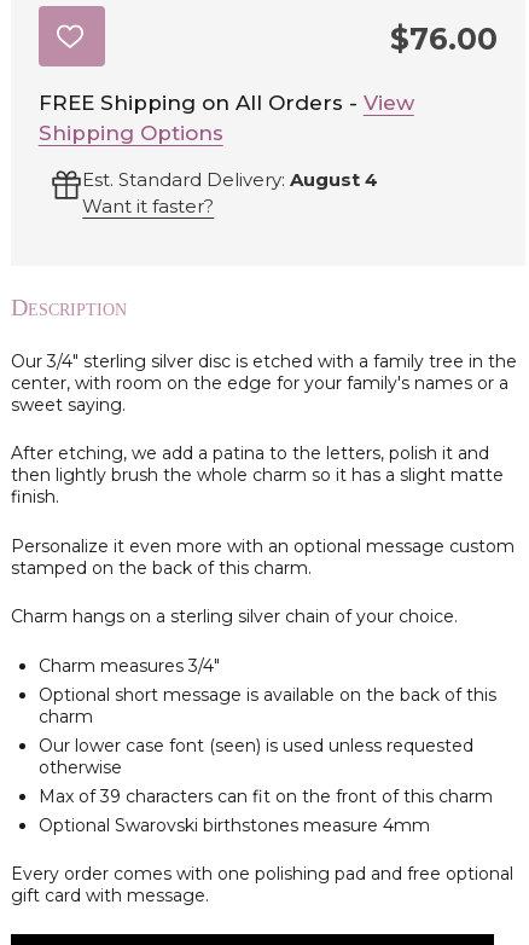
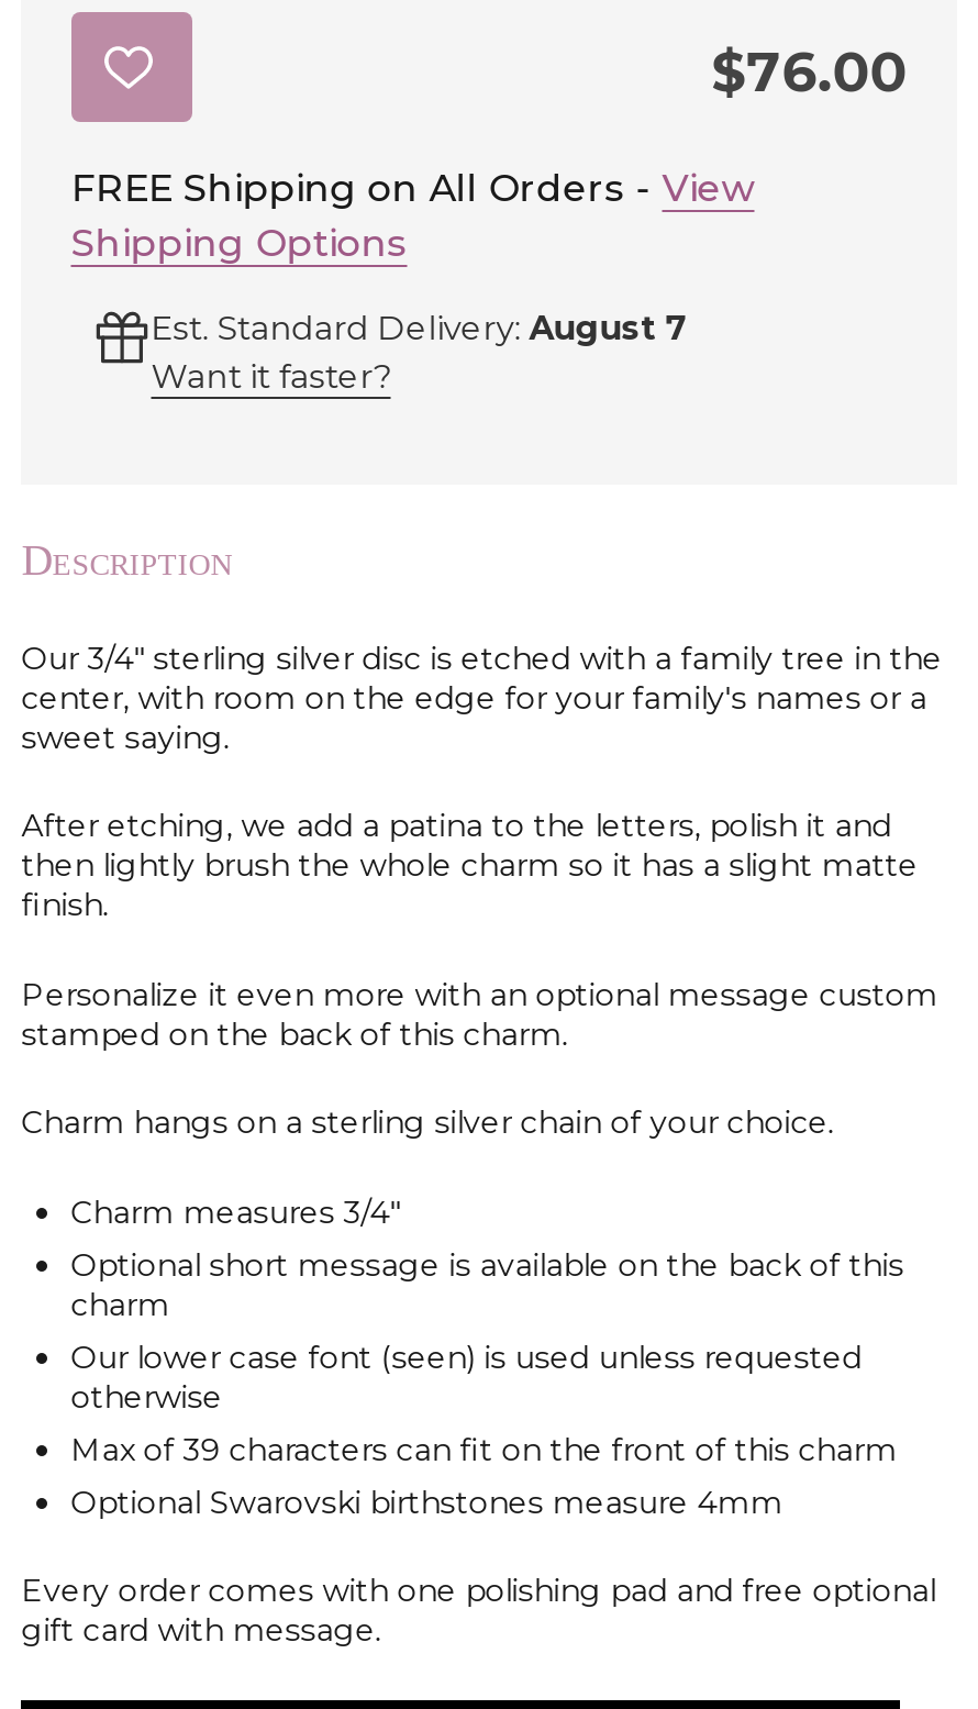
[82,168,378,191] Est. Standard Delivery: August 4 -> [151,307,687,349] Est. Standard Delivery: August 7

